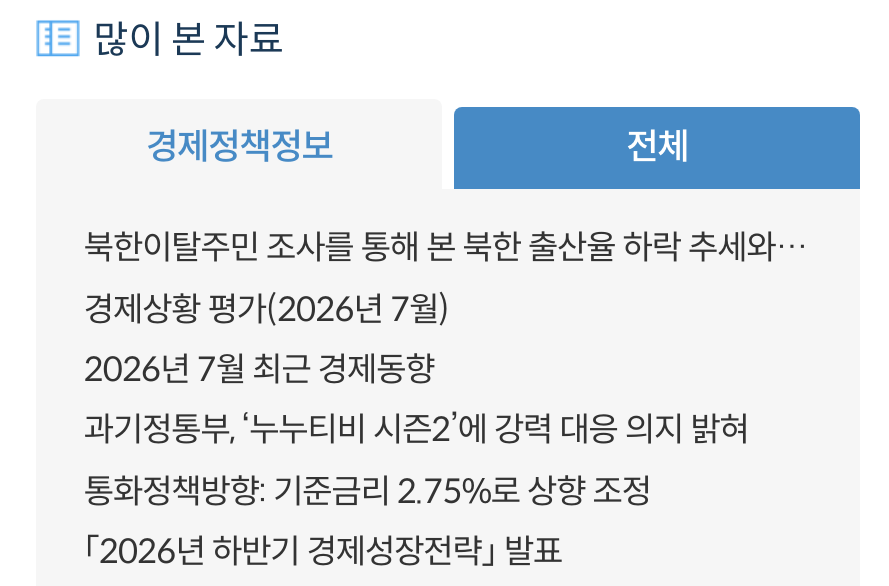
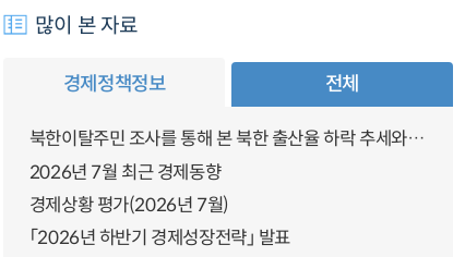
moved [84,288,449,330] -> [29,194,229,217]: 경제상황 평가(2026년 7월)
[84,410,749,512] 과기정통부, ‘누누티비 시즌2’에 강력 대응 의지 밝혀 | 통화정책방향: 기준금리 2.75%로 상향 조정 -> none

